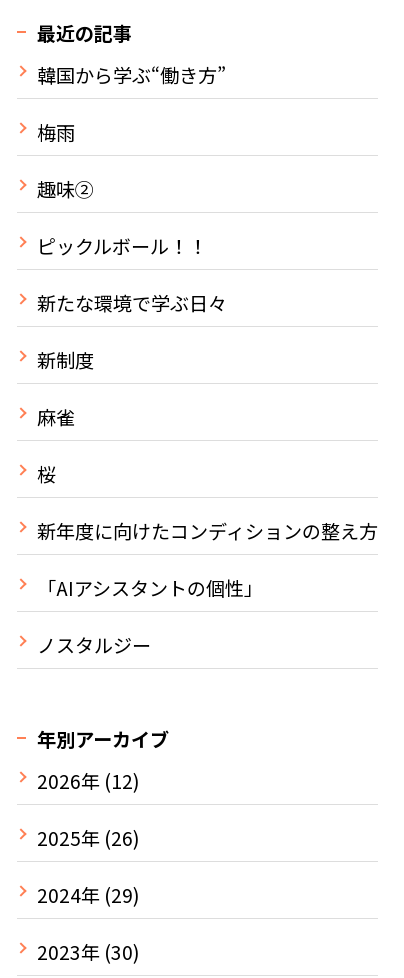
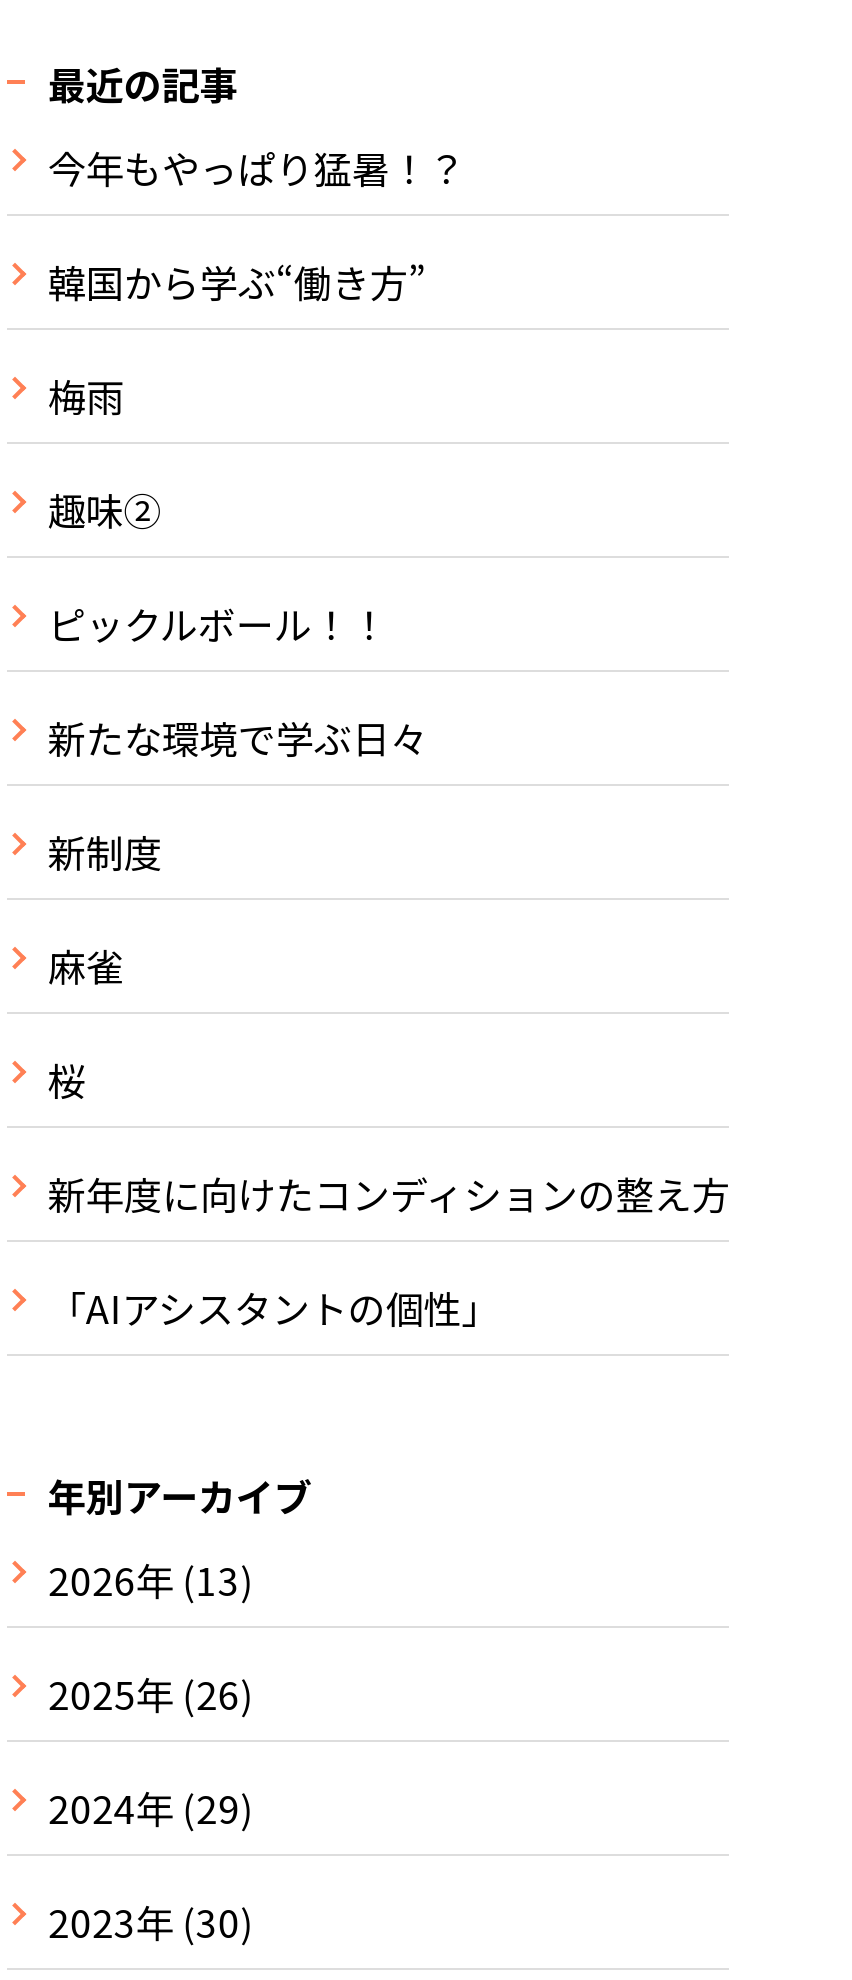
none -> [48,140,466,194] 今年もやっぱり猛暑！？
moved [37,61,378,601] -> [48,254,730,1334]: 韓国から学ぶ“働き方” | ピックルボール！！ | 新たな環境で学ぶ日々 | 新制度 | 麻雀 | 桜 | 新年度に向けたコンディションの整え方 | 「AIアシスタントの個性」
[37,631,151,658] ノスタルジー -> none
[37,767,140,794] 2026年(12) -> [48,1552,254,1606] 2026年(13)

